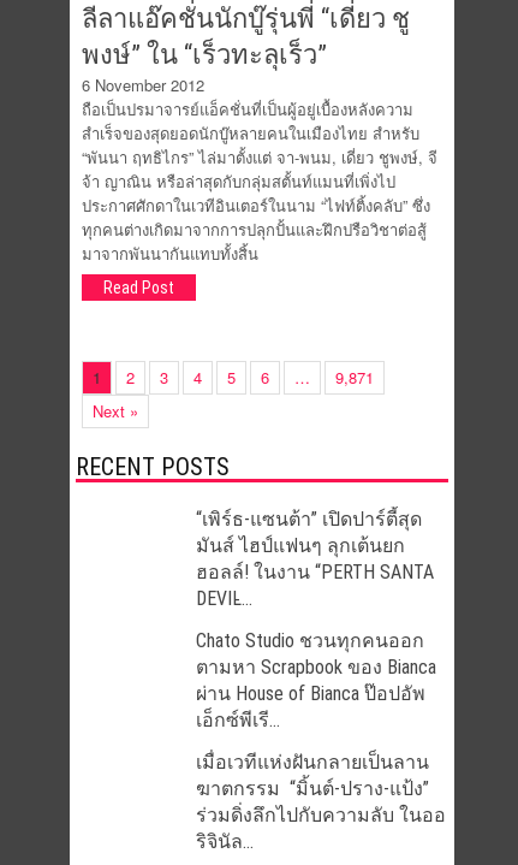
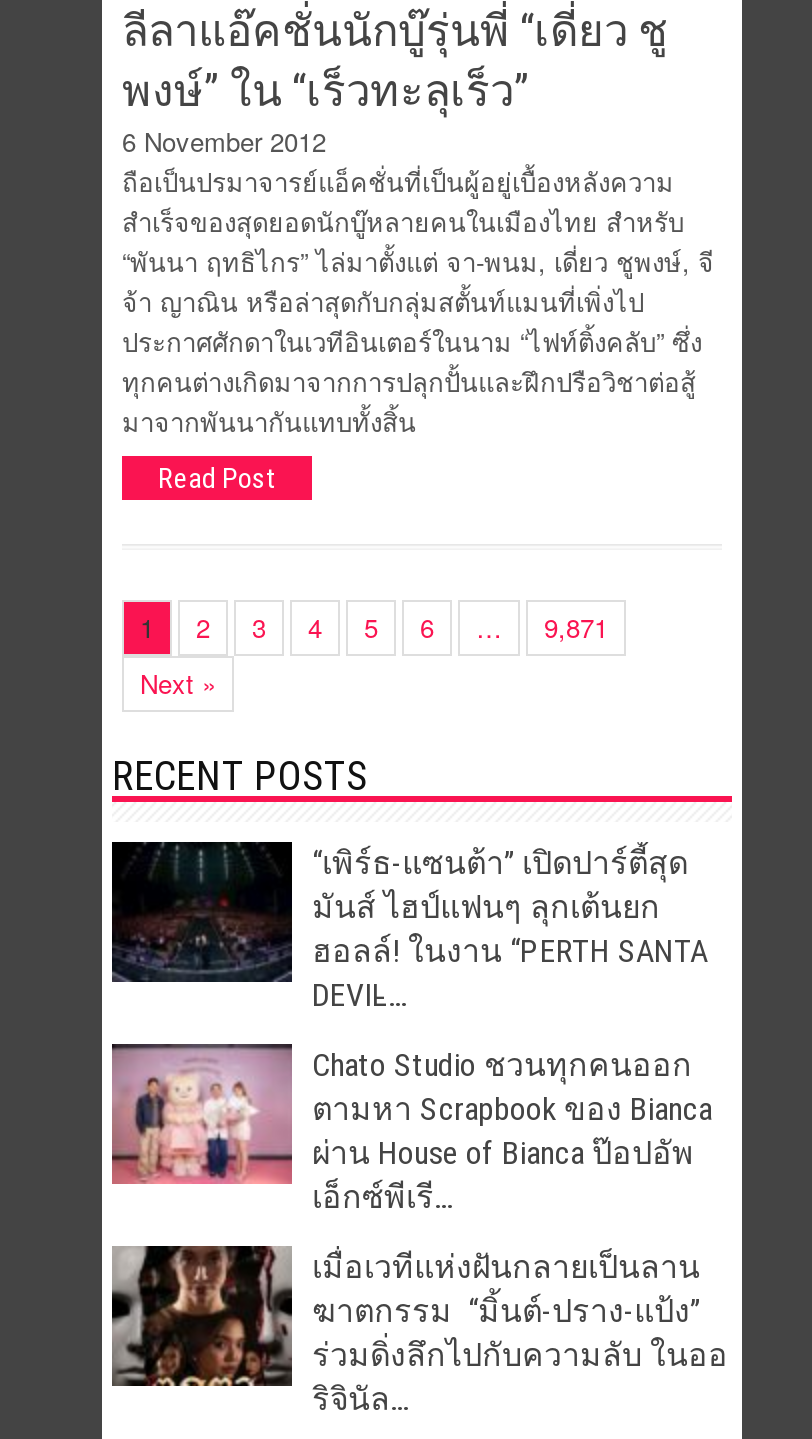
none -> [110,840,294,984] [image]
none -> [110,1042,294,1186] [image]
none -> [110,1244,294,1388] [image]

